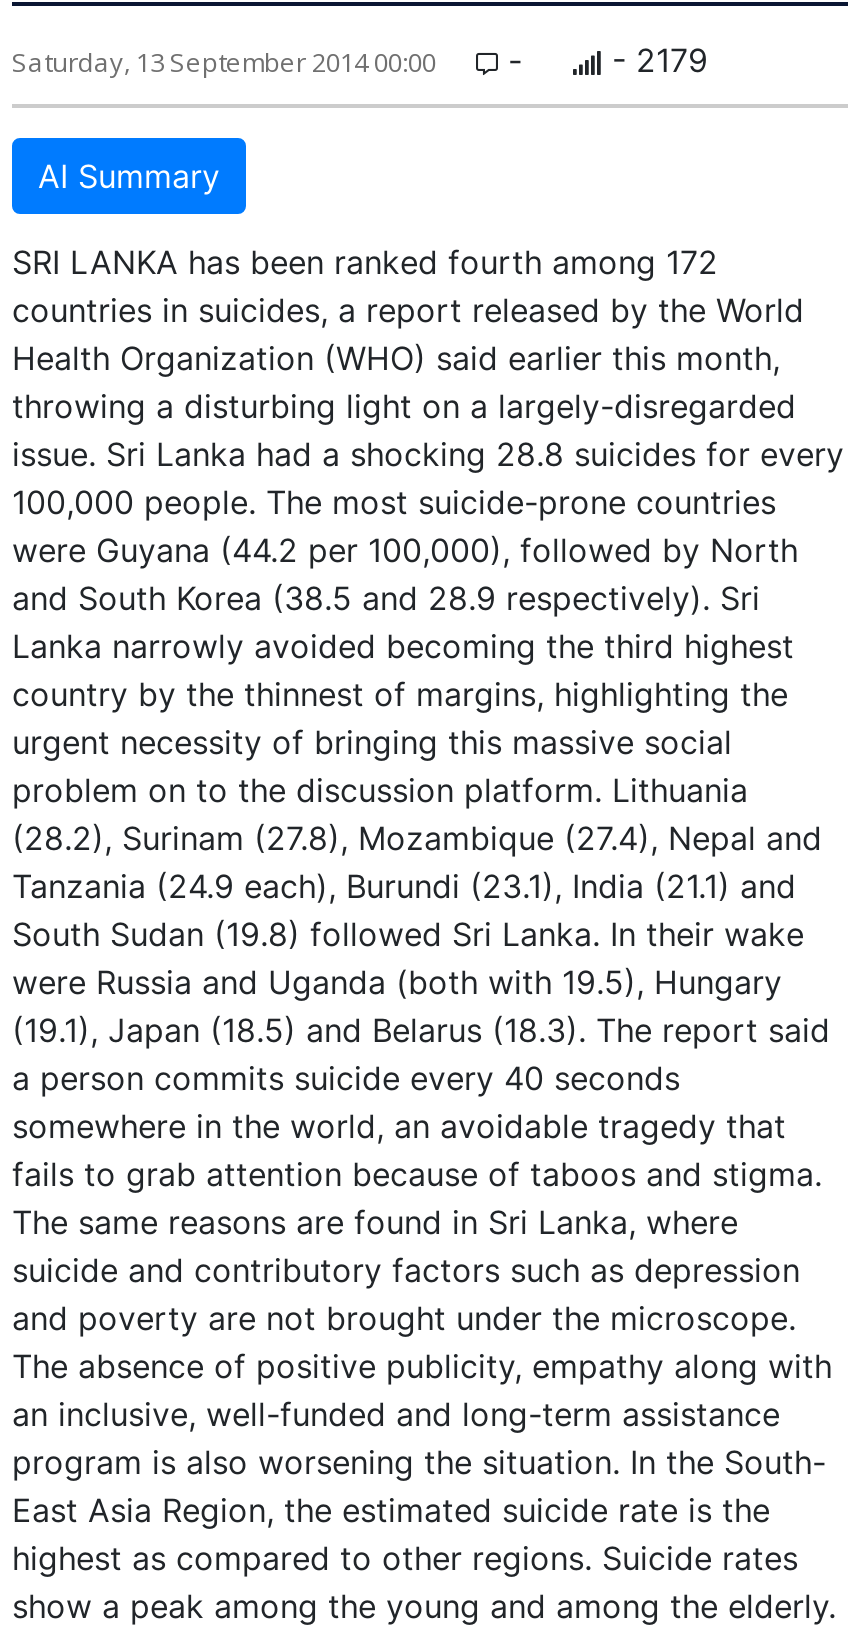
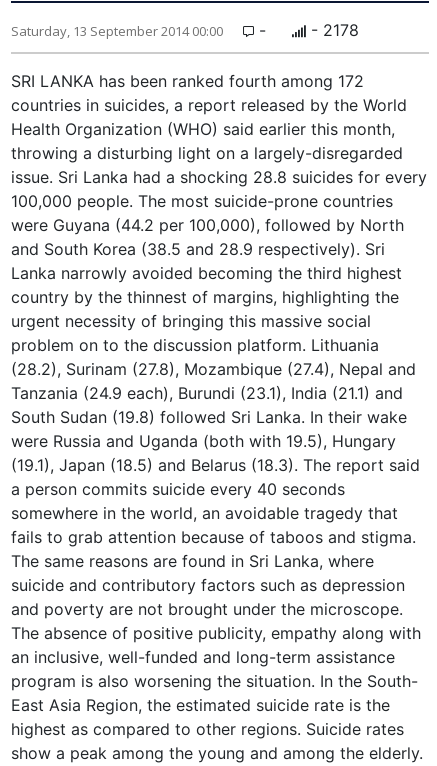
[38,40,708,196] - 2179 | AI Summary -> [306,20,359,40] - 2178

